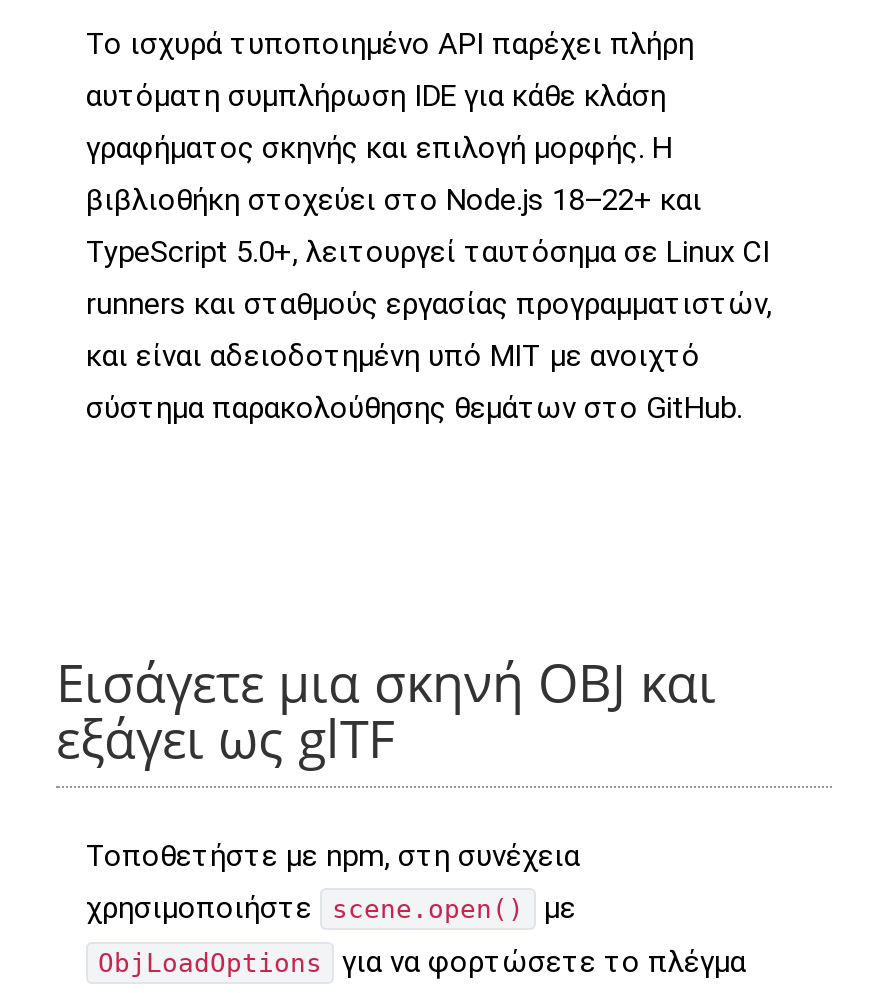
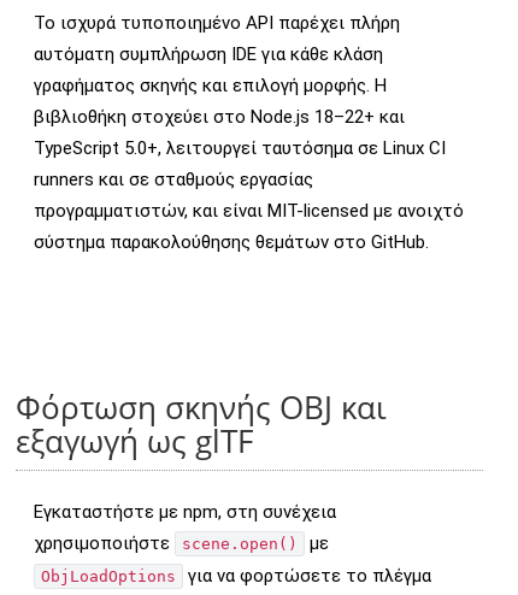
[86,286,772,374] runners και σταθμούς εργασίας προγραμματιστών, | και είναι αδειοδοτημένη υπό MIT με ανοιχτό -> [34,169,464,222] runners και σε σταθμούς εργασίας | προγραμματιστών, και είναι MIT-licensed με ανοιχτό
[56,646,716,774] Εισάγετε μια σκηνή OBJ και | εξάγει ως glTF -> [16,385,387,463] Φόρτωση σκηνής OBJ και | εξαγωγή ως glTF
[86,838,580,874] Τοποθετήστε με npm, στη συνέχεια -> [34,501,336,523] Εγκαταστήστε με npm, στη συνέχεια

